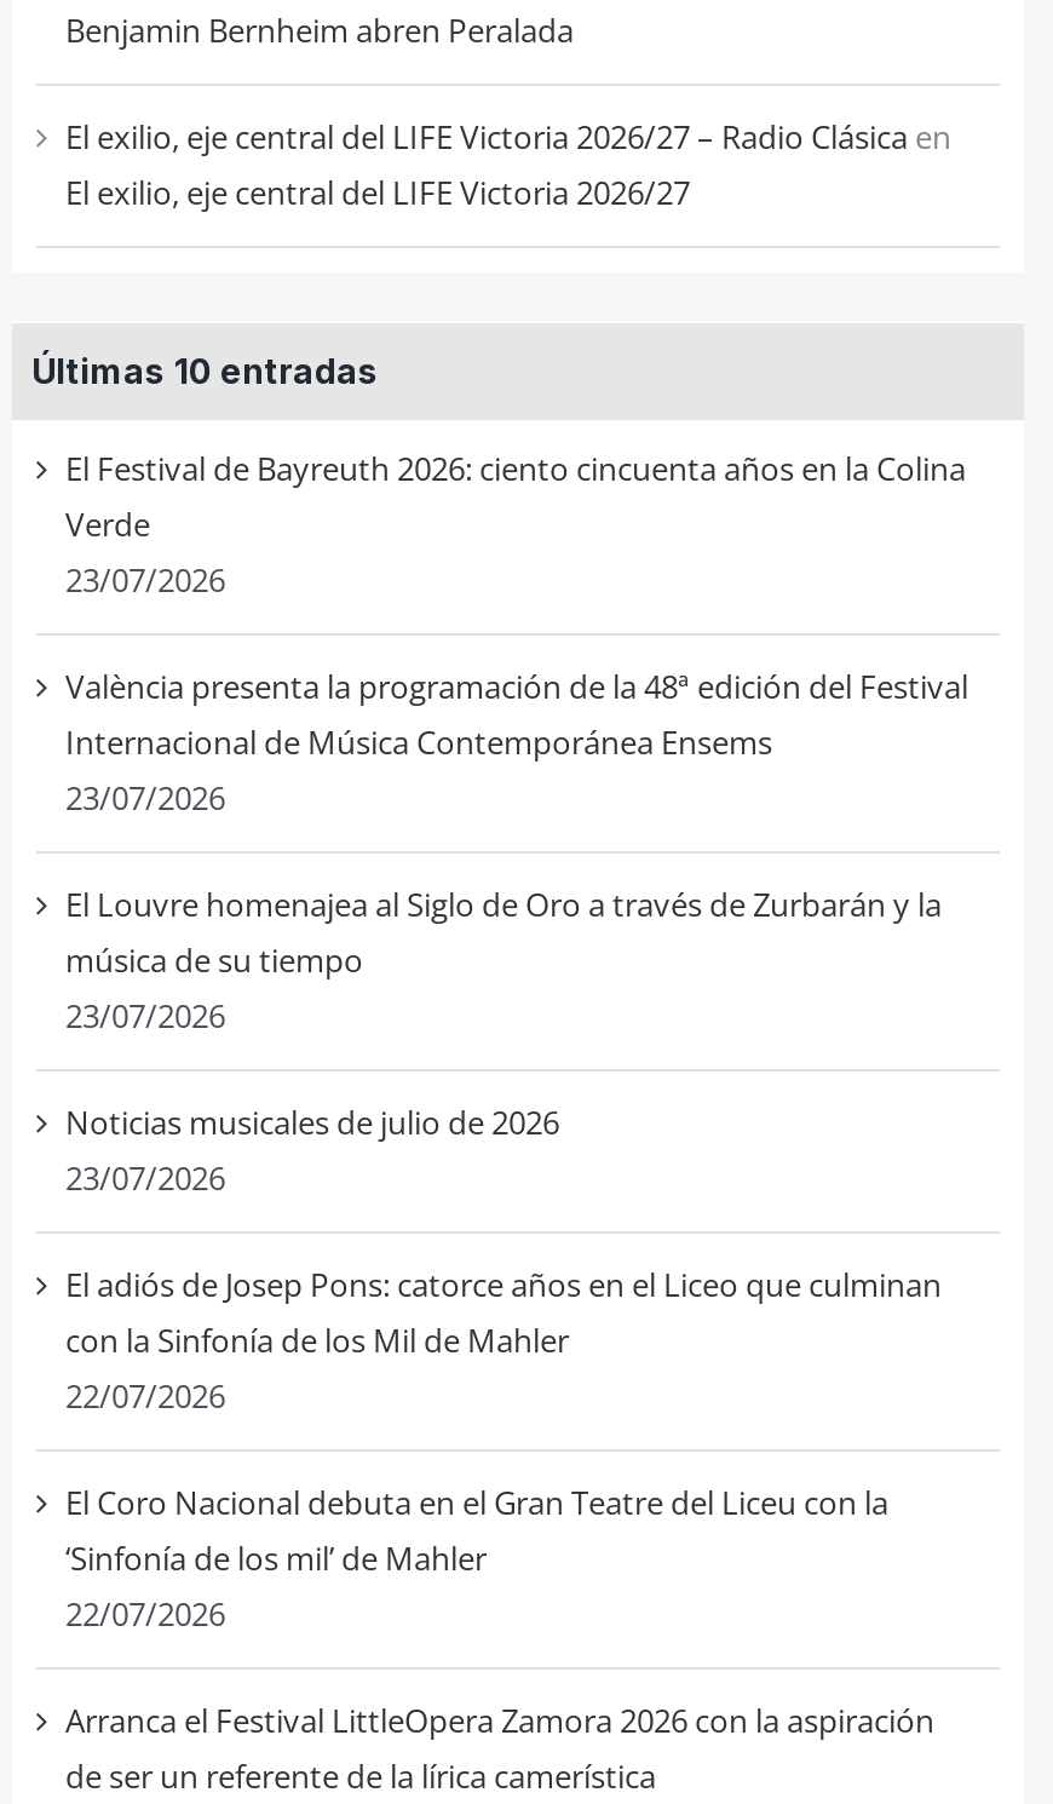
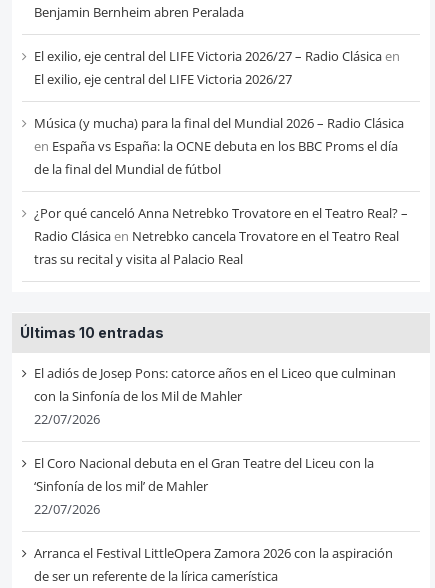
none -> [34,114,408,268] Música (y mucha) para la final del Mundial 2026 – Radio Clásica | en España vs España: la OCNE debuta en los BBC Proms el día | de la final del Mundial de fútbol | ¿Por qué canceló Anna Netrebko Trovatore en el Teatro Real? – | Radio Clásica en Netrebko cancela Trovatore en el Teatro Real | tras su recital y visita al Palacio Real
moved [31,349,380,391] -> [20,324,164,341]: Últimas 10 entradas
[65,446,968,1199] El Festival de Bayreuth 2026: ciento cincuenta años en la Colina | Verde | 23/07/2026 | València presenta la programación de la 48ª edición del Festival | Internacional de Música Contemporánea Ensems | 23/07/2026 | El Louvre homenajea al Siglo de Oro a través de Zurbarán y la | música de su tiempo | 23/07/2026 | Noticias musicales de julio de 2026 | 23/07/2026 -> none

